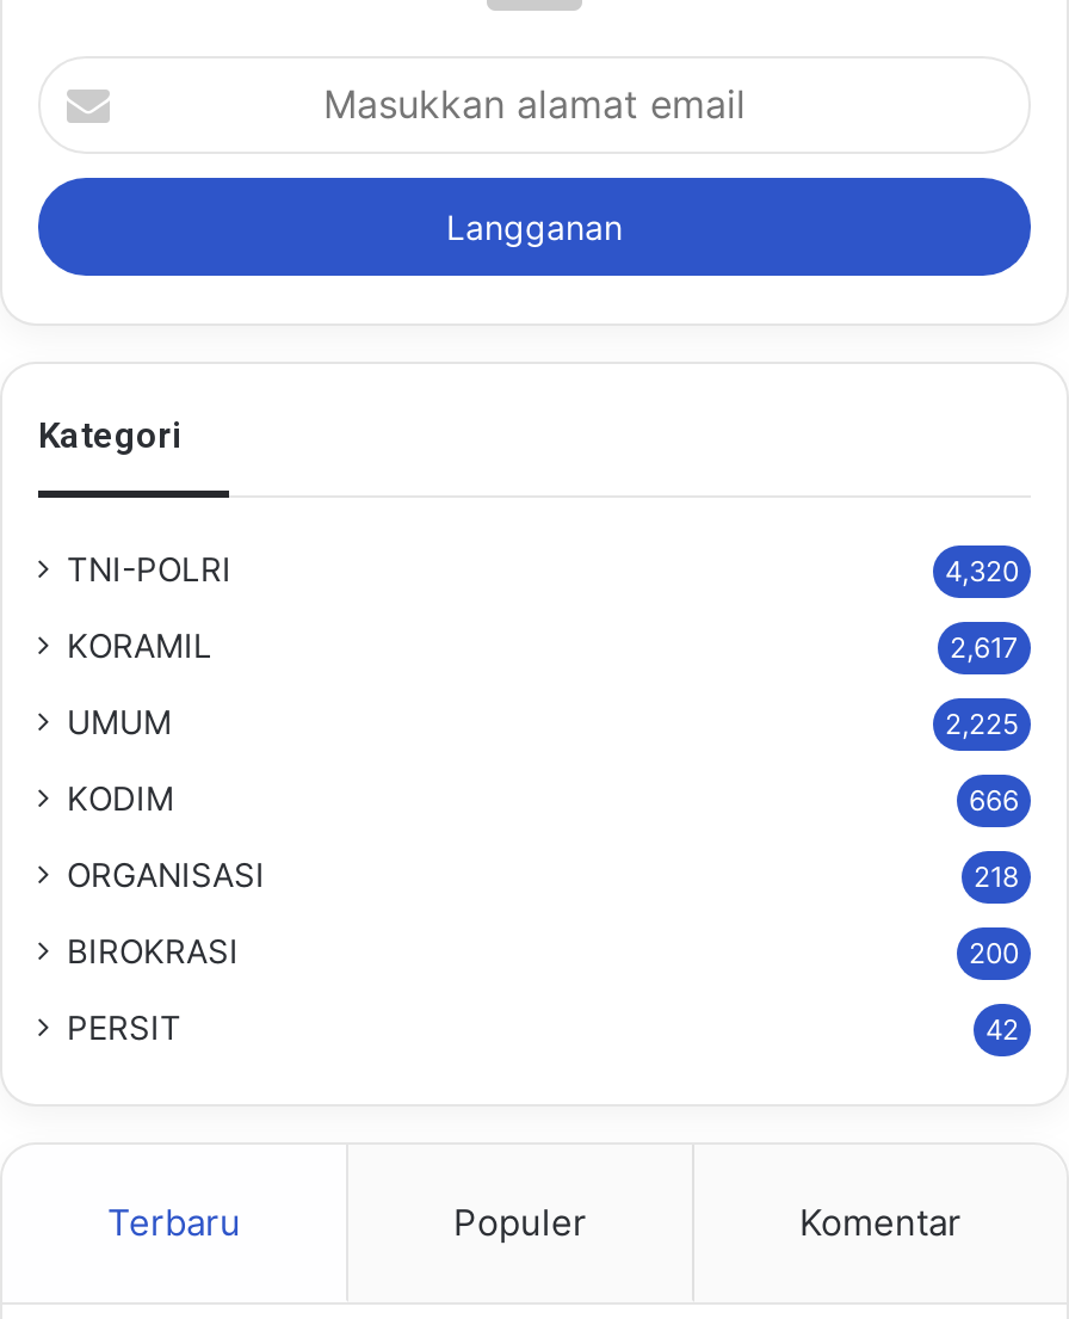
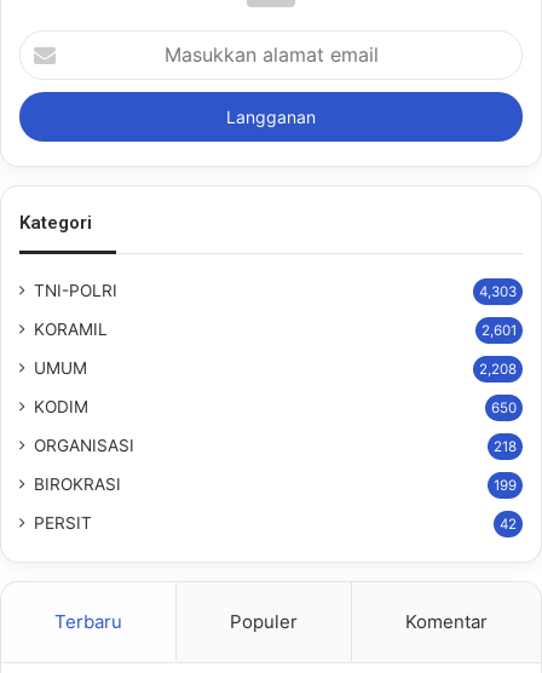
[945,555,1019,588] 4,320 -> [479,283,517,300] 4,303
[950,631,1019,665] 2,617 -> [482,322,517,339] 2,601
[945,708,1019,741] 2,225 -> [479,361,517,378] 2,208
[969,784,1019,818] 666 -> [491,399,517,416] 650
[969,937,1019,970] 200 -> [494,477,517,494] 199

